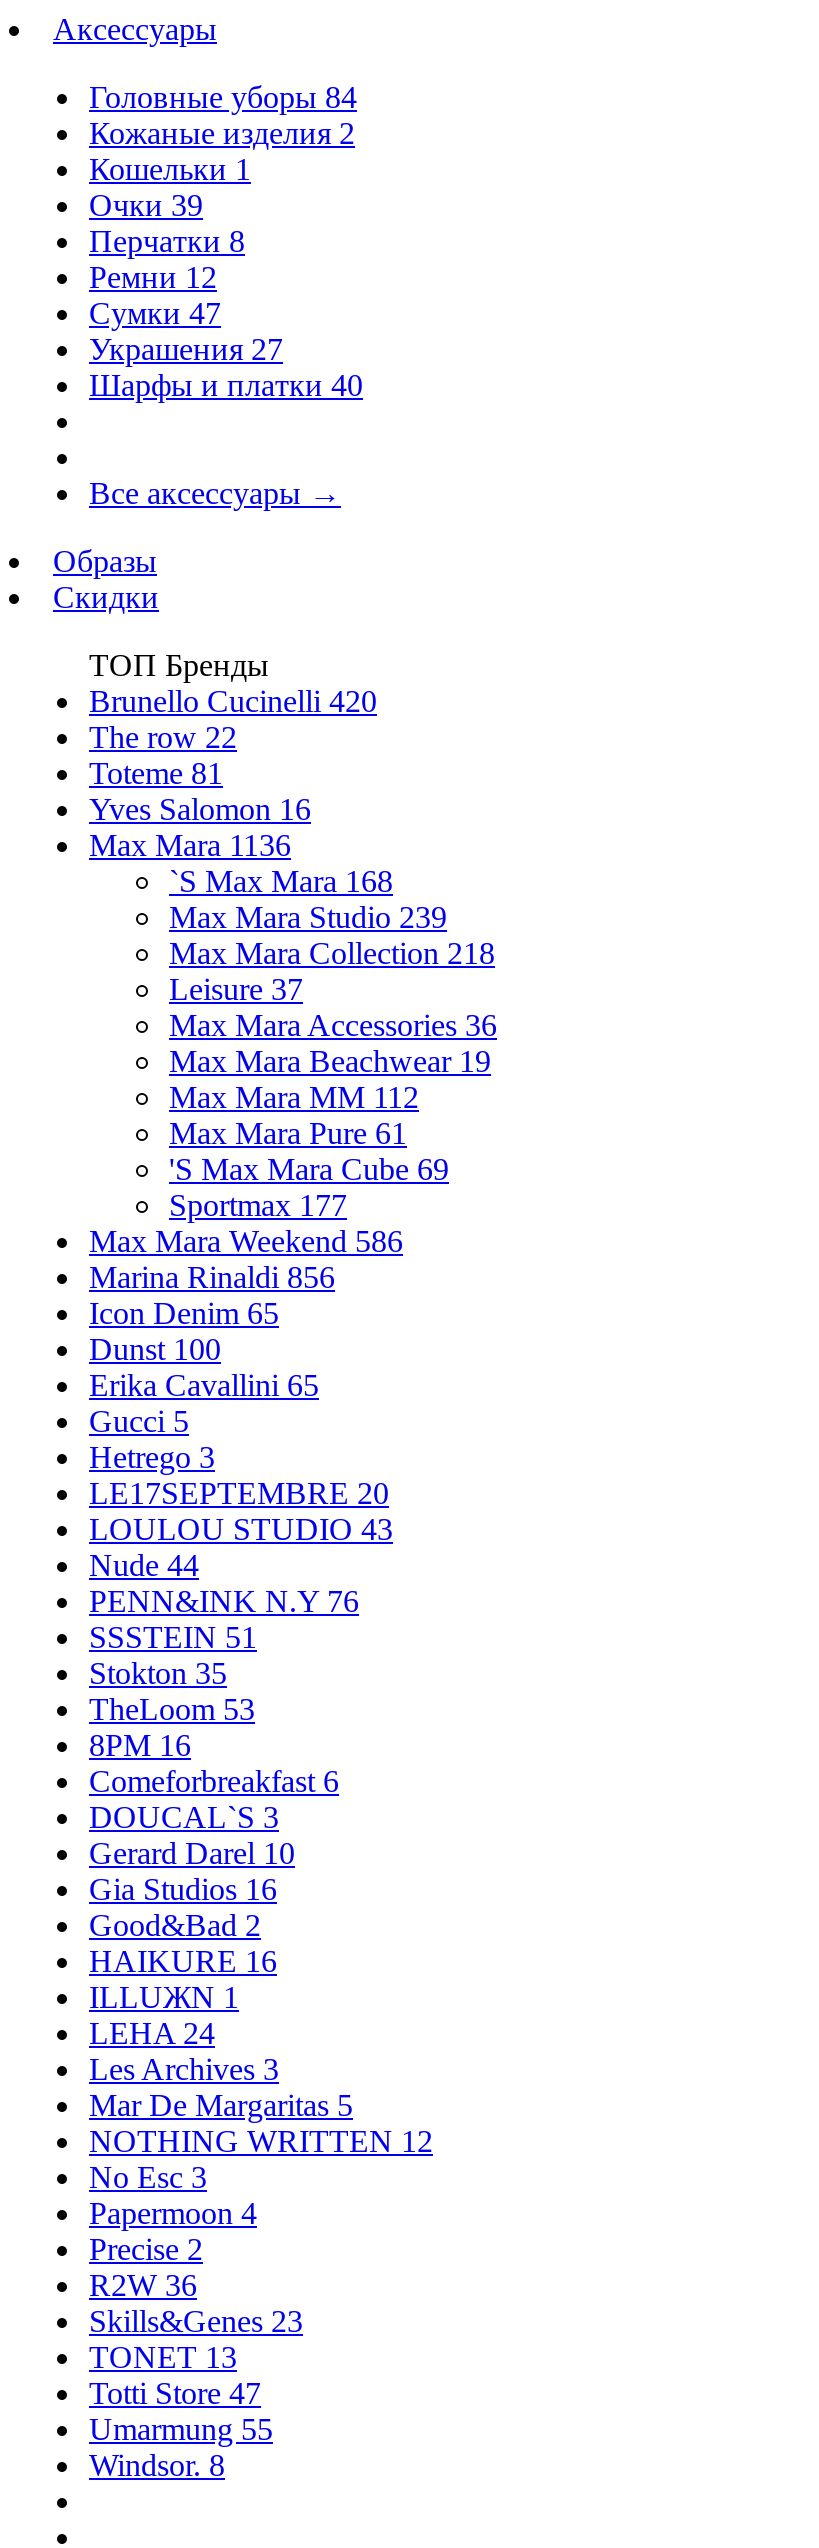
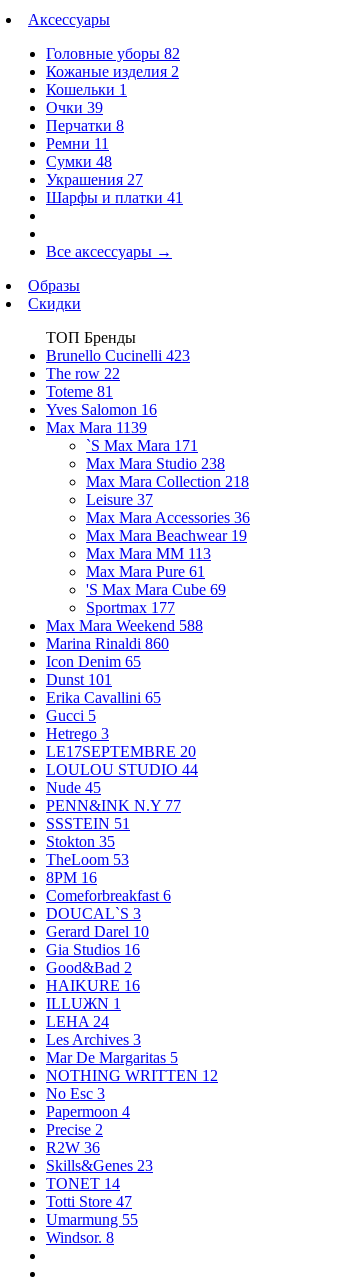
[89,80,357,114] Головные уборы 84 -> [46,45,180,62] Головные уборы 82
[89,260,217,294] Ремни 12 -> [46,135,109,152] Ремни 11
[89,296,221,330] Сумки 47 -> [46,153,112,170] Сумки 48
[89,368,363,402] Шарфы и платки 40 -> [46,189,183,206] Шарфы и платки 41
[89,684,377,718] Brunello Cucinelli 420 -> [46,347,190,364] Brunello Cucinelli 423
[89,828,291,862] Max Mara 1136 -> [46,419,147,436] Max Mara 1139
[169,864,393,898] `S Max Mara 168 -> [86,437,198,454] `S Max Mara 171
[169,900,447,934] Max Mara Studio 239 -> [86,455,225,472] Max Mara Studio 238
[169,1080,419,1114] Max Mara MM 112 -> [86,545,211,562] Max Mara MM 113
[89,1224,403,1258] Max Mara Weekend 586 -> [46,617,203,634] Max Mara Weekend 588
[89,1260,335,1294] Marina Rinaldi 856 -> [46,635,169,652] Marina Rinaldi 860
[89,1332,221,1366] Dunst 100 -> [46,671,112,688] Dunst 101
[89,1512,393,1546] LOULOU STUDIO 43 -> [46,761,198,778] LOULOU STUDIO 44
[89,1548,199,1582] Nude 44 -> [46,779,101,796] Nude 45
[89,1584,359,1618] PENN&INK N.Y 76 -> [46,797,181,814] PENN&INK N.Y 77
[89,2340,237,2374] TONET 13 -> [46,1175,120,1192] TONET 14

